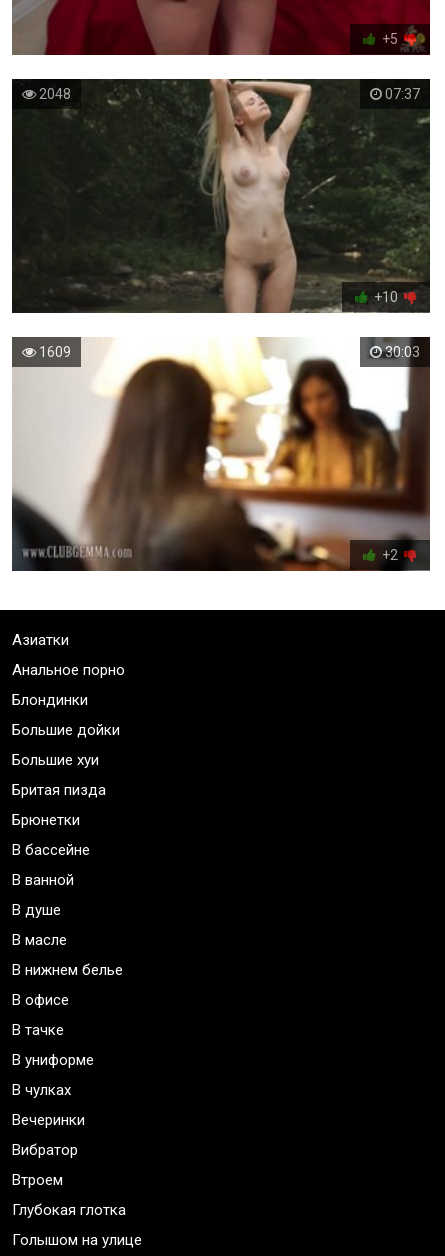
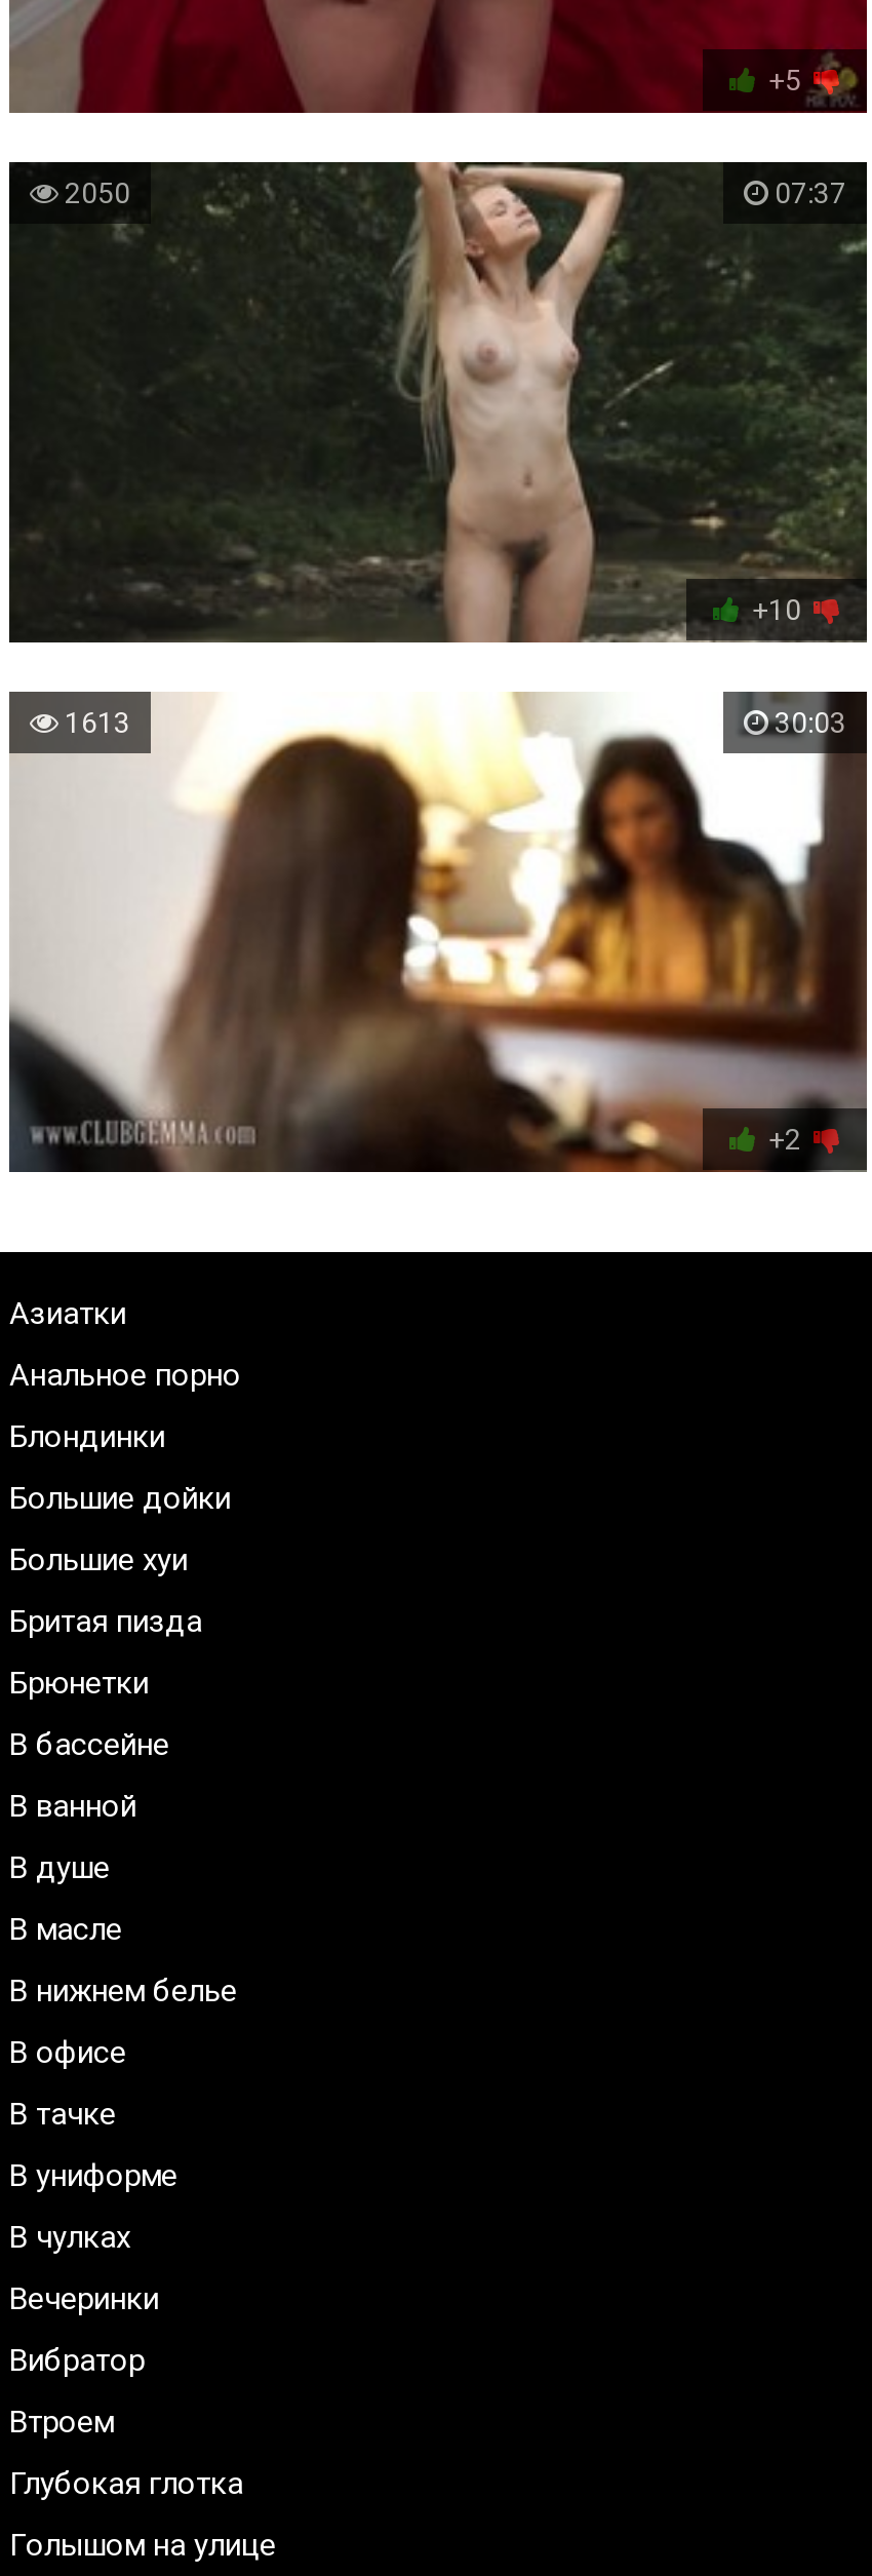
[36,86,71,102] 2048 -> [58,176,130,209] 2050
[36,344,71,360] 1609 -> [58,706,130,739] 1613

